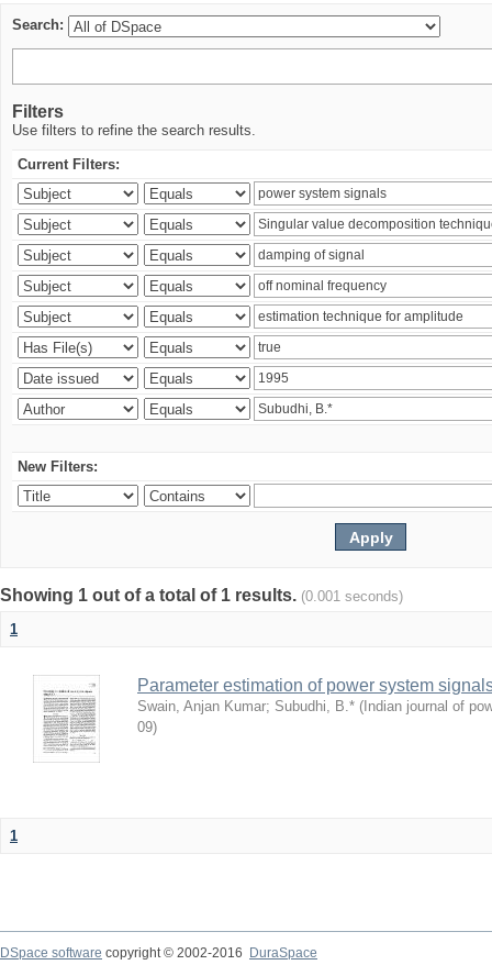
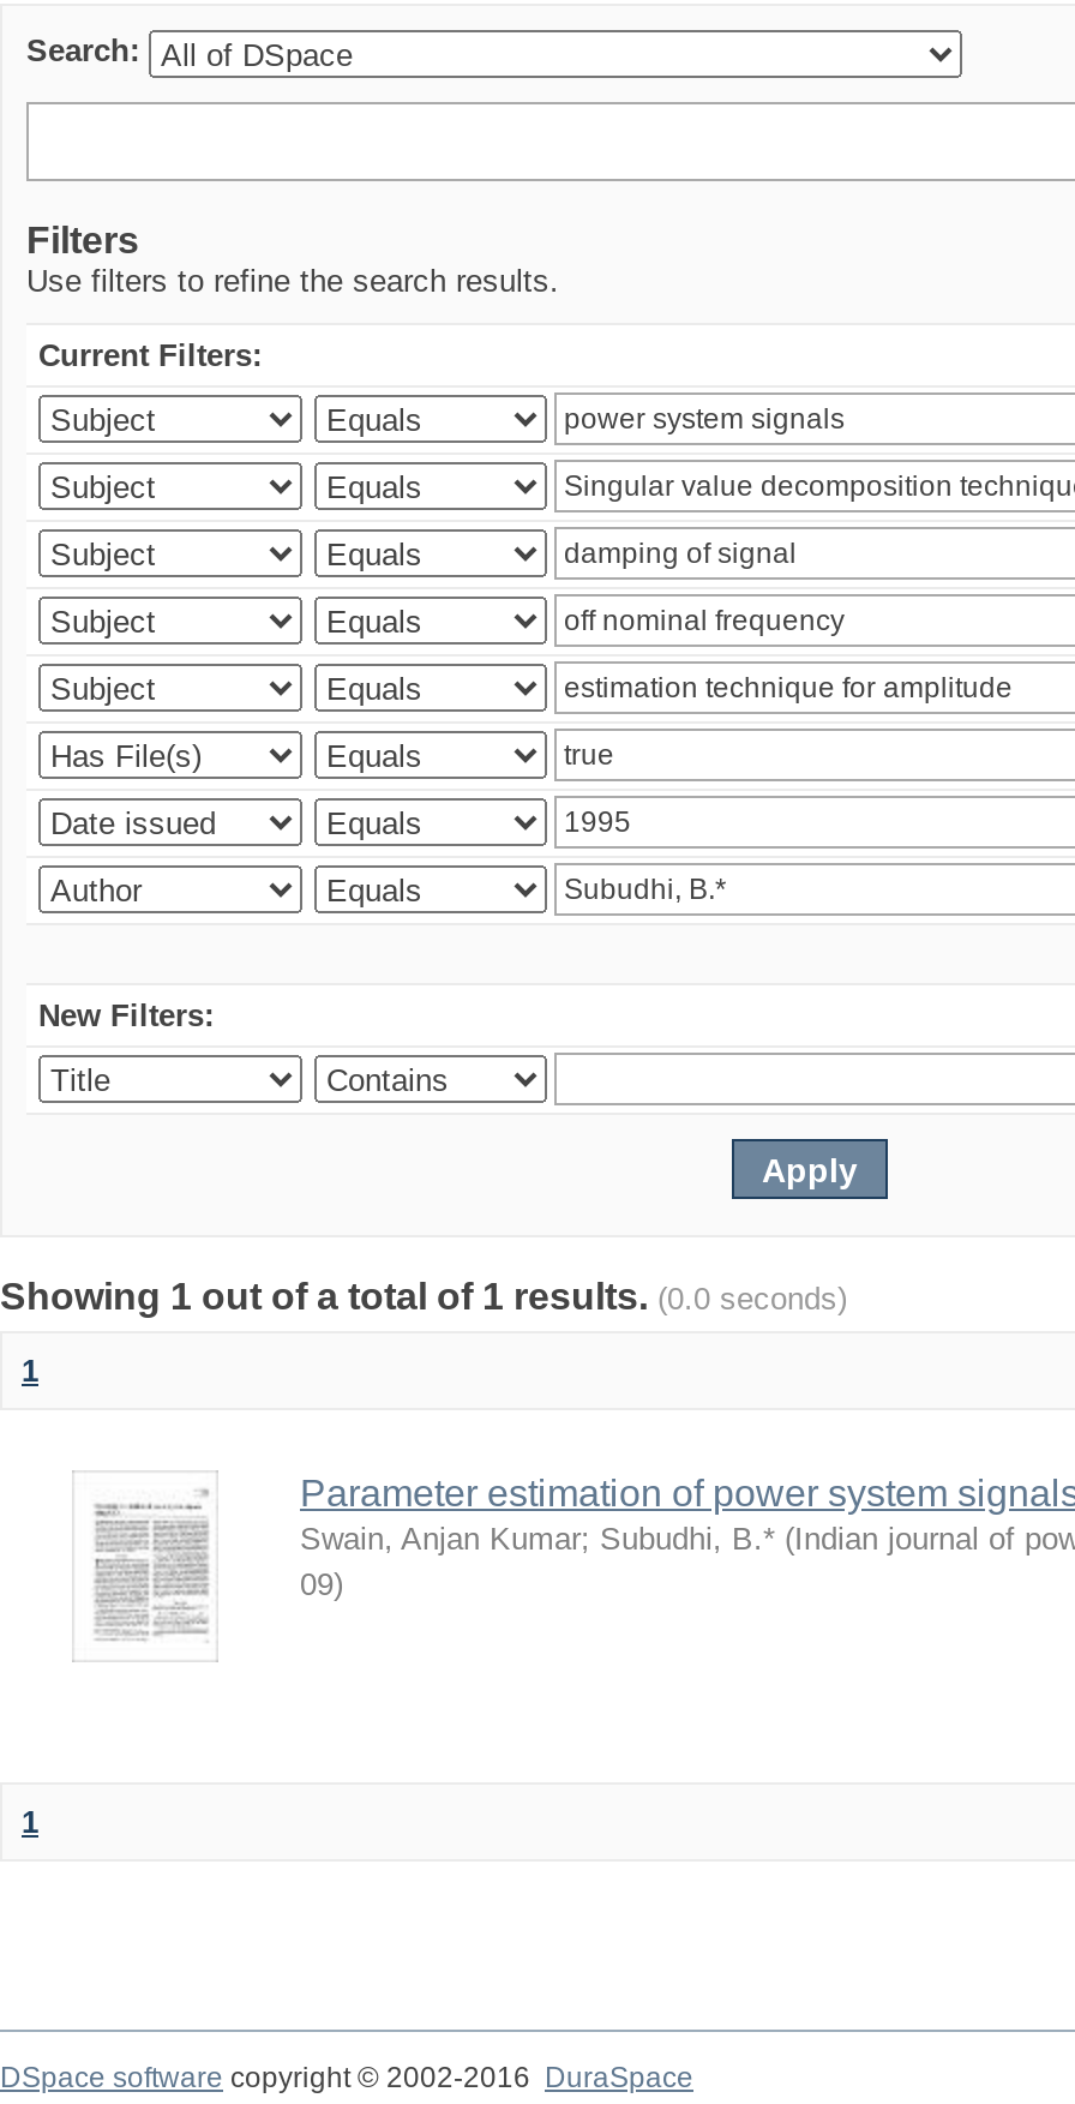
[0,586,403,604] Showing 1 out of a total of 1 results. (0.001 seconds) -> [0,1276,847,1317] Showing 1 out of a total of 1 results. (0.0 seconds)

